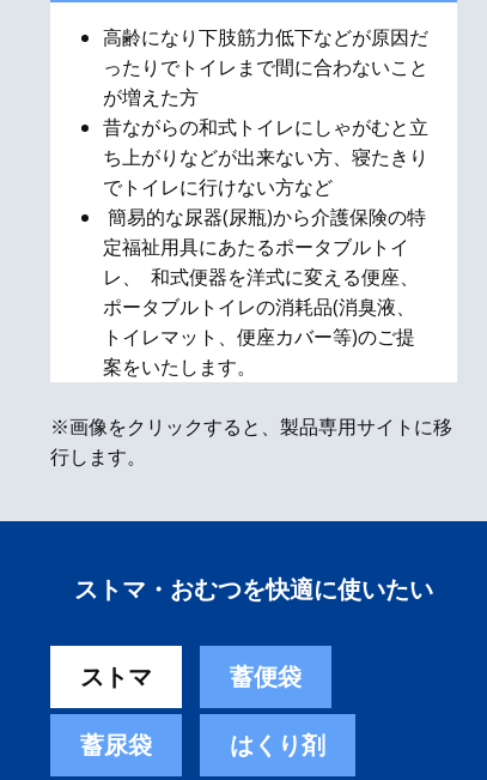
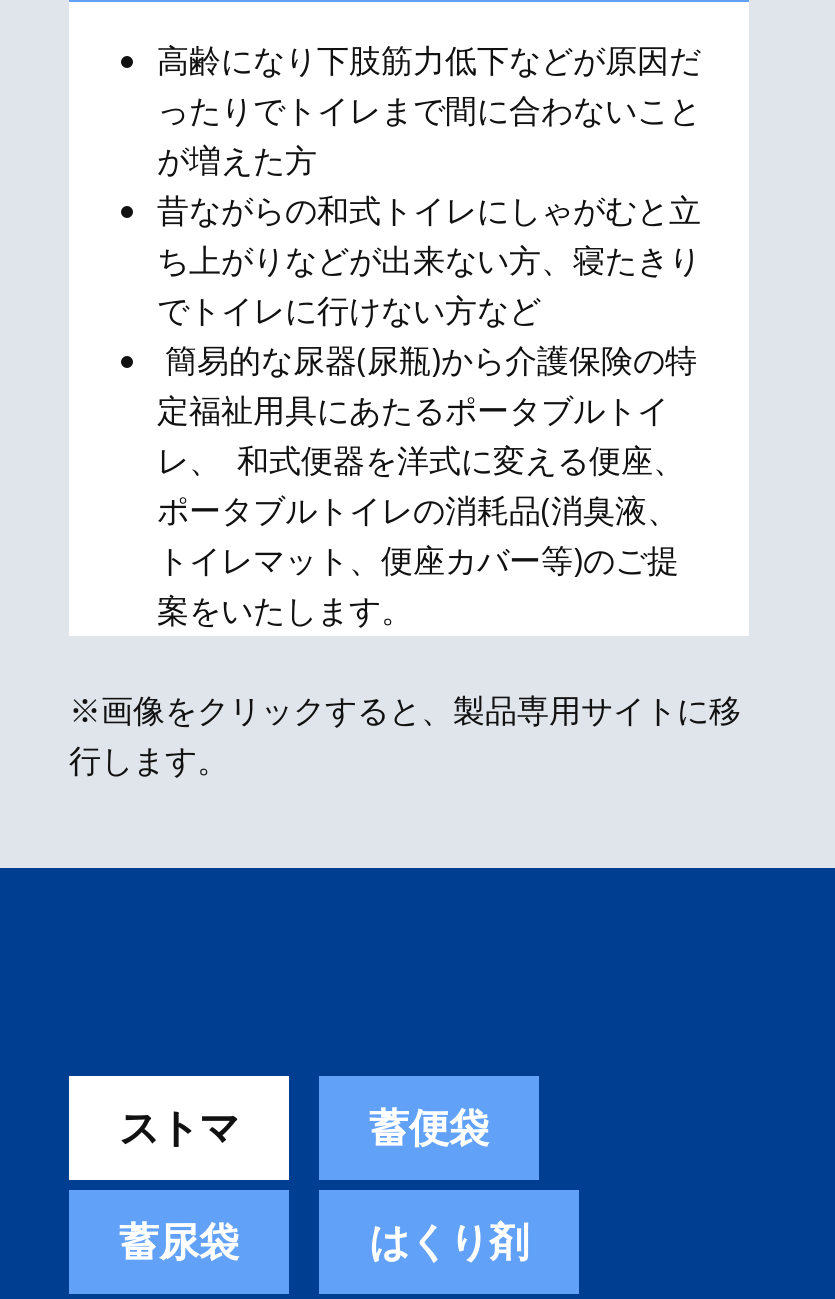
[74,573,433,605] ストマ・おむつを快適に使いたい -> none

